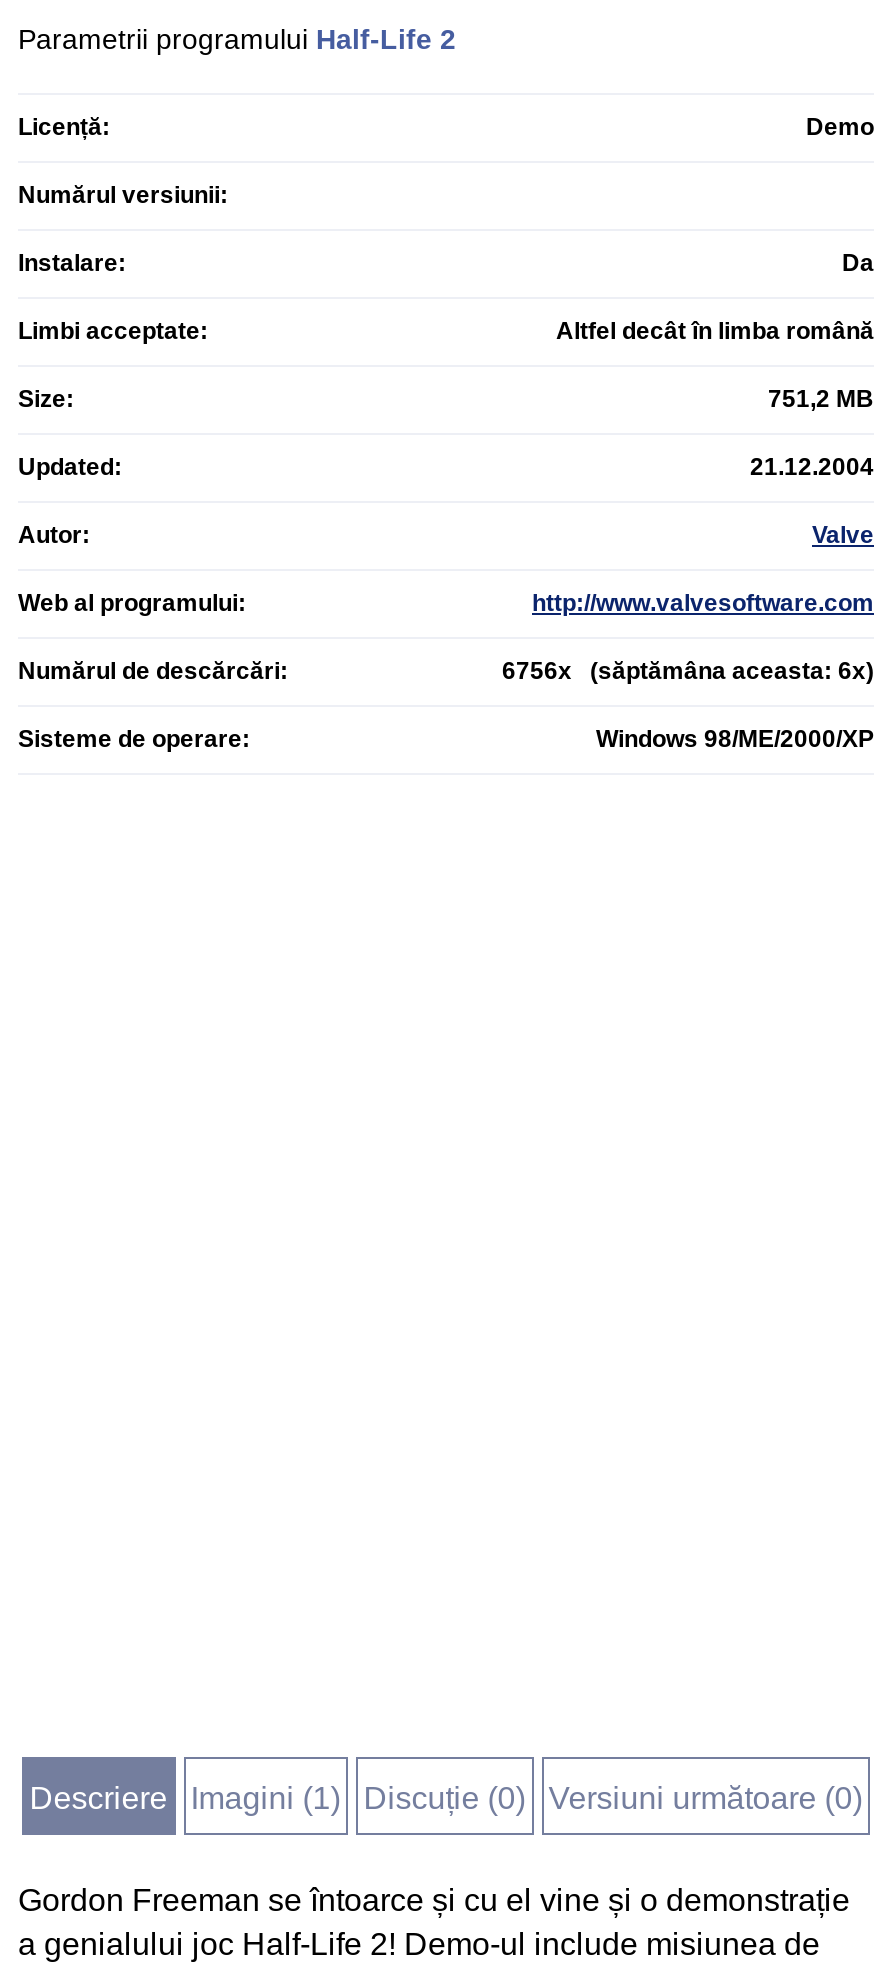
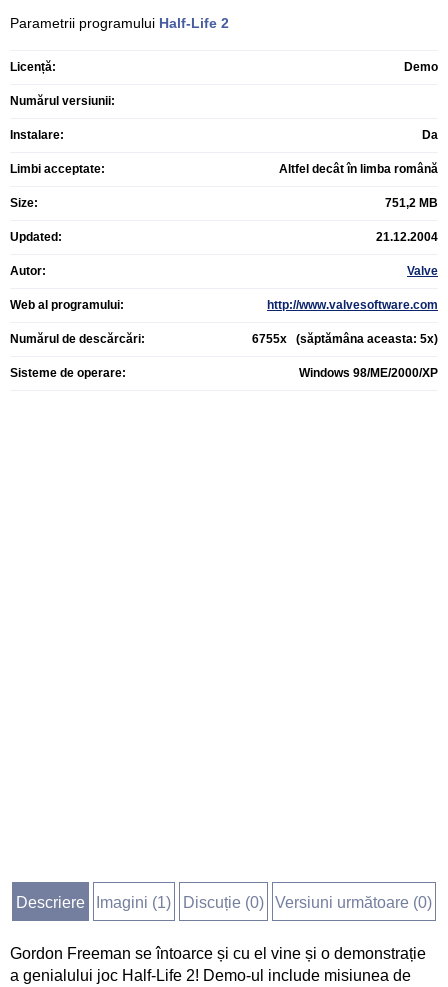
[502,657,874,685] 6756x (săptămâna aceasta: 6x) -> [252,332,438,346] 6755x (săptămâna aceasta: 5x)

